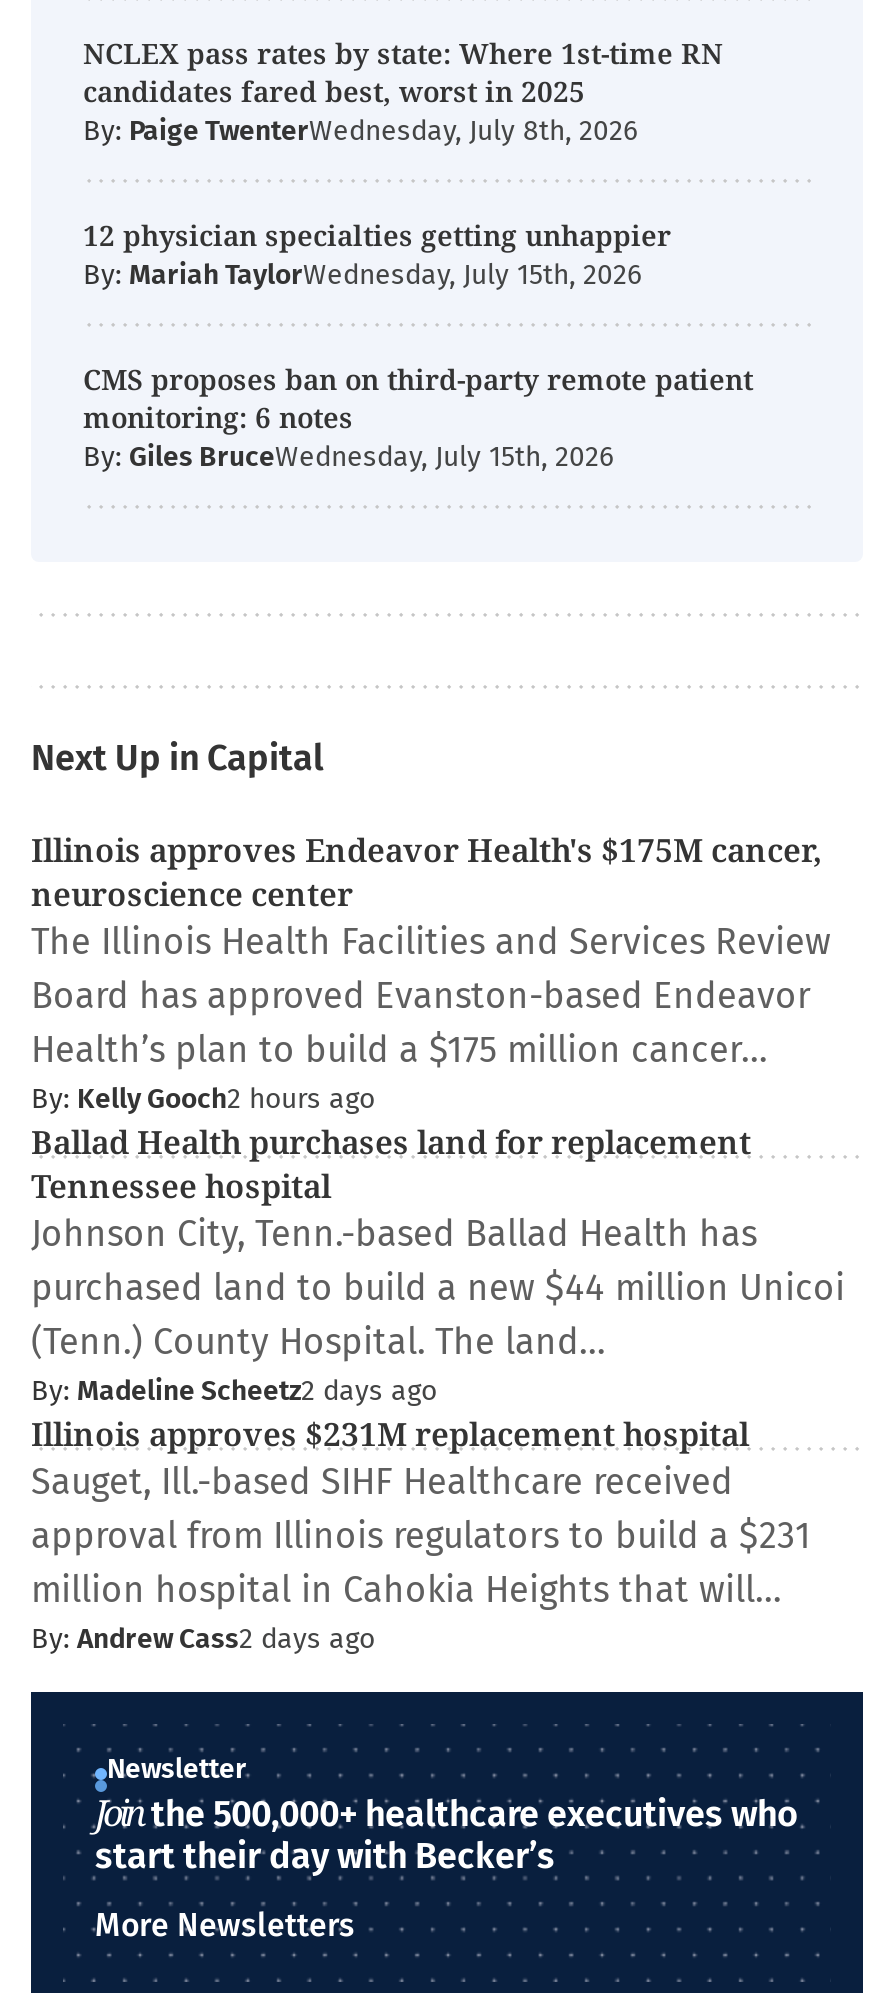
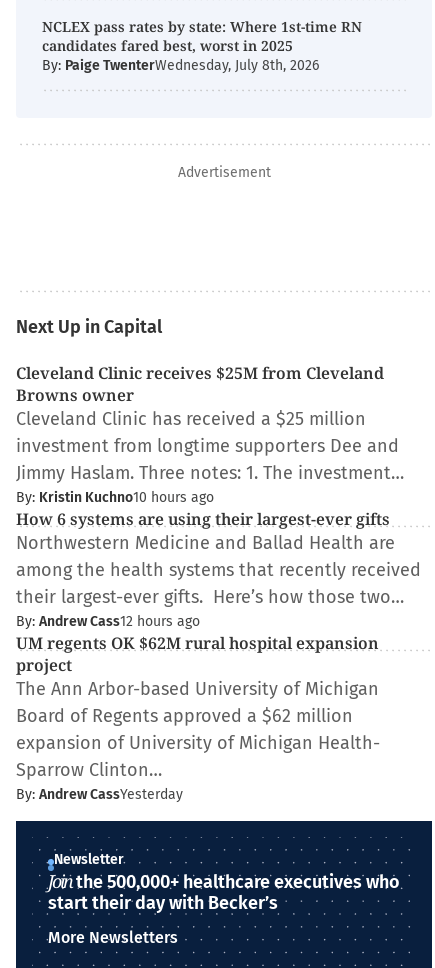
[83,216,753,474] 12 physician specialties getting unhappier | By: Mariah TaylorWednesday, July 15th, 2026 | CMS proposes ban on third-party remote patient | monitoring: 6 notes | By: Giles BruceWednesday, July 15th, 2026 -> [177,164,270,181] Advertisement
moved [31,736,323,780] -> [16,316,162,338]: Next Up in Capital
[31,828,845,1656] Illinois approves Endeavor Health's $175M cancer, | neuroscience center | The Illinois Health Facilities and Services Review | Board has approved Evanston-based Endeavor | Health’s plan to build a $175 million cancer… | By: Kelly Gooch | Ballad Health purchases land for replacement | Tennessee hospital | Johnson City, Tenn.-based Ballad Health has | purchased land to build a new $44 million Unicoi | (Tenn.) County Hospital. The land… | By: Madeline Scheetz | Illinois approves $231M replacement hospital | Sauget, Ill.-based SIHF Healthcare received | approval from Illinois regulators to build a $231 | million hospital in Cahokia Heights that will… | By: Andrew Cass -> [16,362,421,803] Cleveland Clinic receives $25M from Cleveland | Browns owner | Cleveland Clinic has received a $25 million | investment from longtime supporters Dee and | Jimmy Haslam. Three notes: 1. The investment… | By: Kristin Kuchno10 hours ago | How 6 systems are using their largest-ever gifts | Northwestern Medicine and Ballad Health are | among the health systems that recently received | their largest-ever gifts. Here’s how those two… | By: Andrew Cass12 hours ago | UM regents OK $62M rural hospital expansion | project | The Ann Arbor-based University of Michigan | Board of Regents approved a $62 million | expansion of University of Michigan Health- | Sparrow Clinton… | By: Andrew CassYesterday

